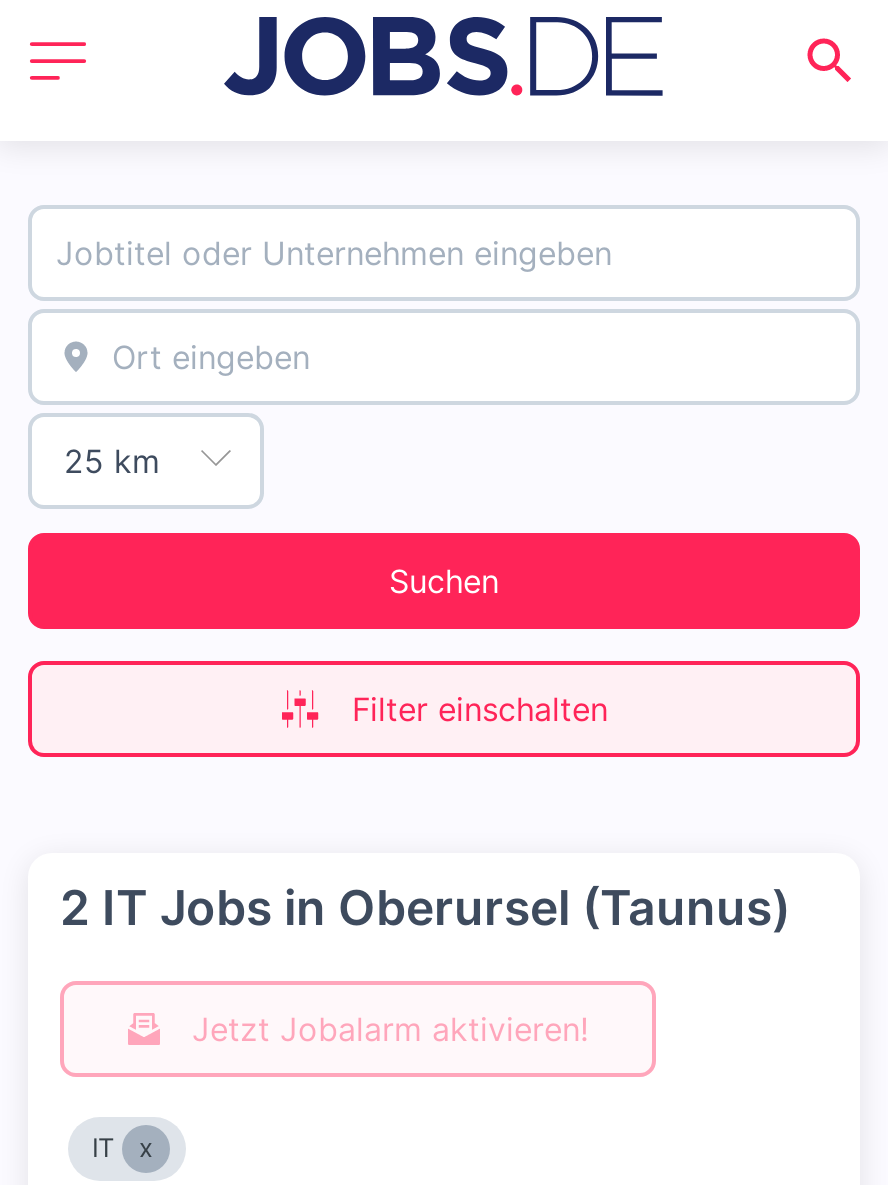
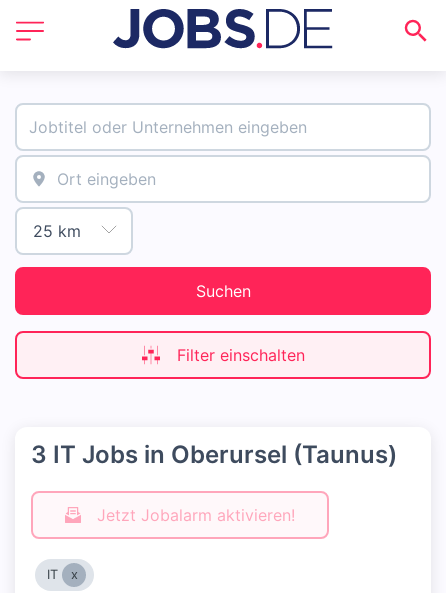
[60,879,790,937] 2 IT Jobs in Oberursel (Taunus) -> [31,440,397,469] 3 IT Jobs in Oberursel (Taunus)

